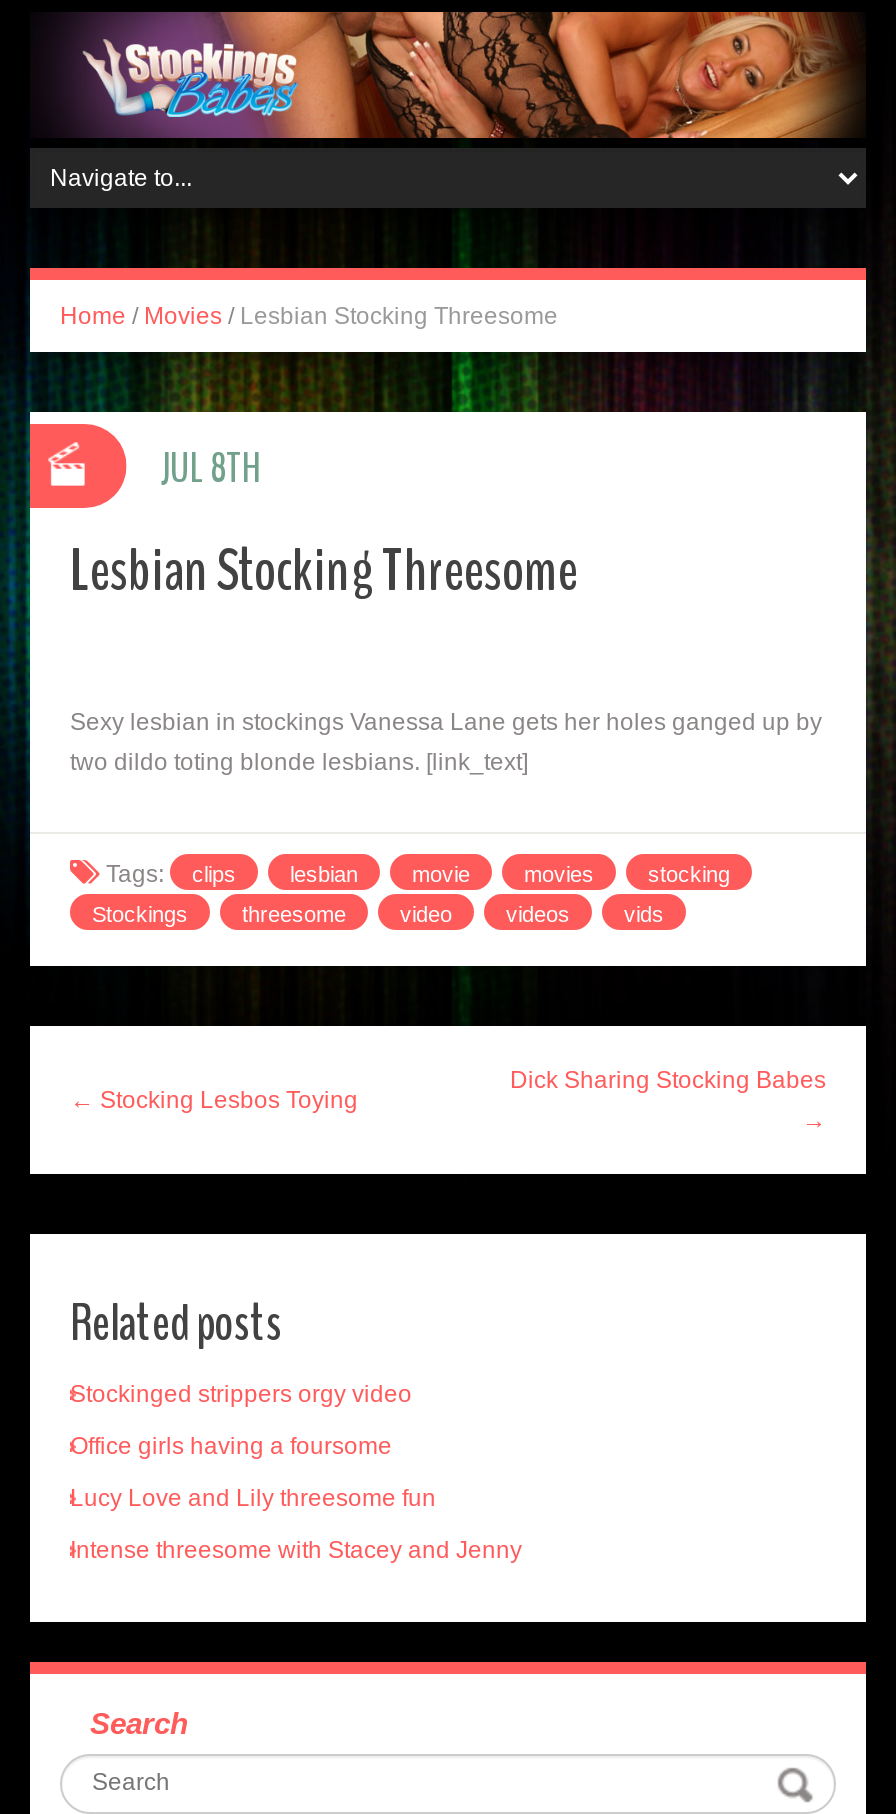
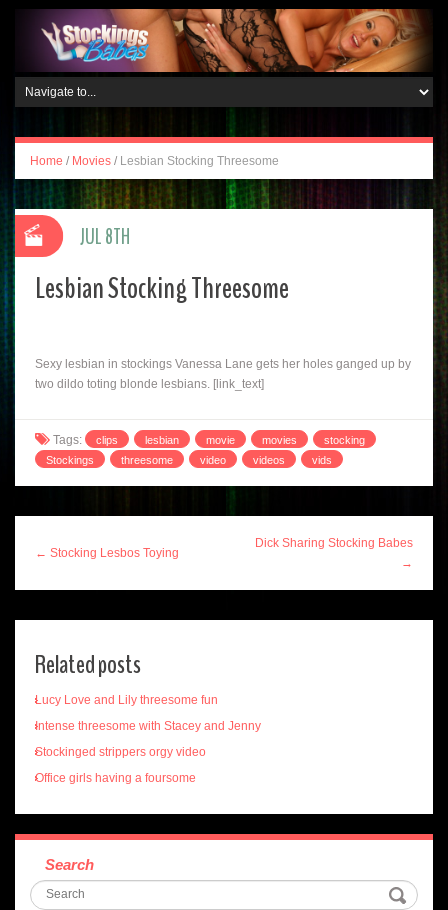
moved [70,1379,412,1459] -> [35,745,206,785]: Stockinged strippers orgy video | Office girls having a foursome
moved [70,1483,522,1563] -> [35,693,261,733]: Lucy Love and Lily threesome fun | Intense threesome with Stacey and Jenny

